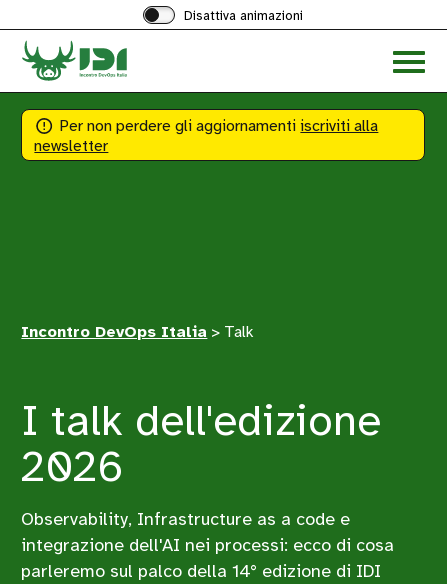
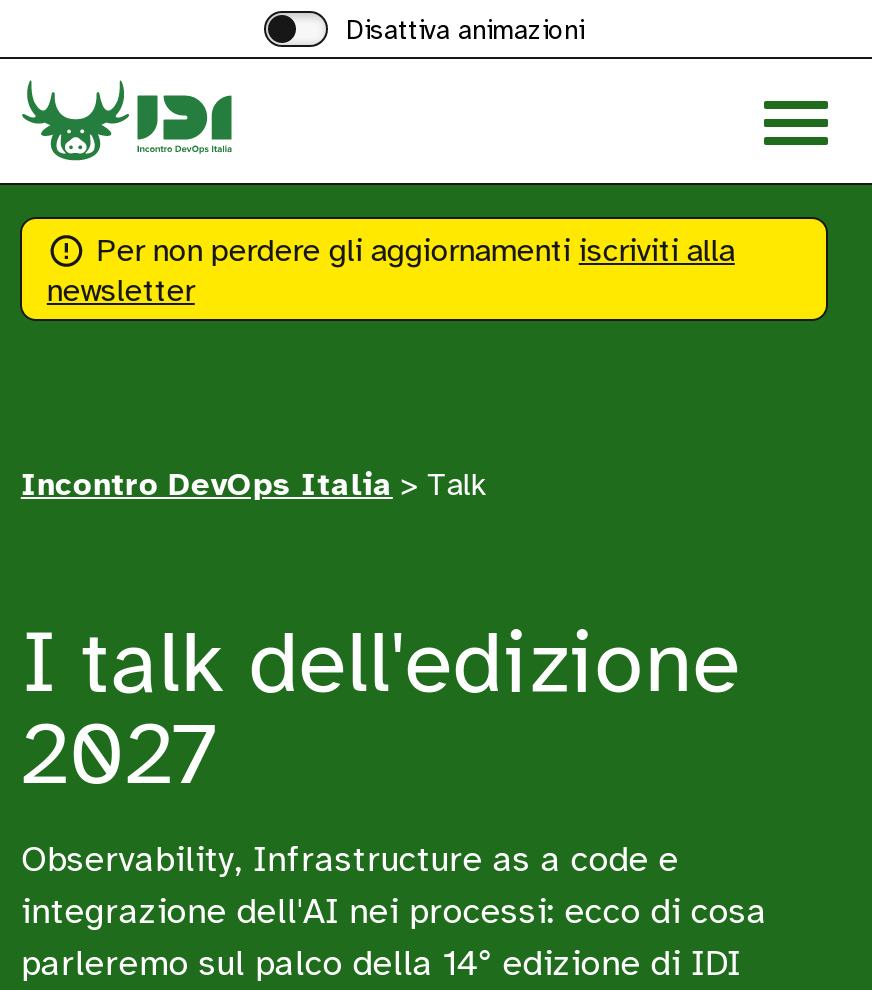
[21,438,124,493] 2026 -> [21,699,219,809] 2027

